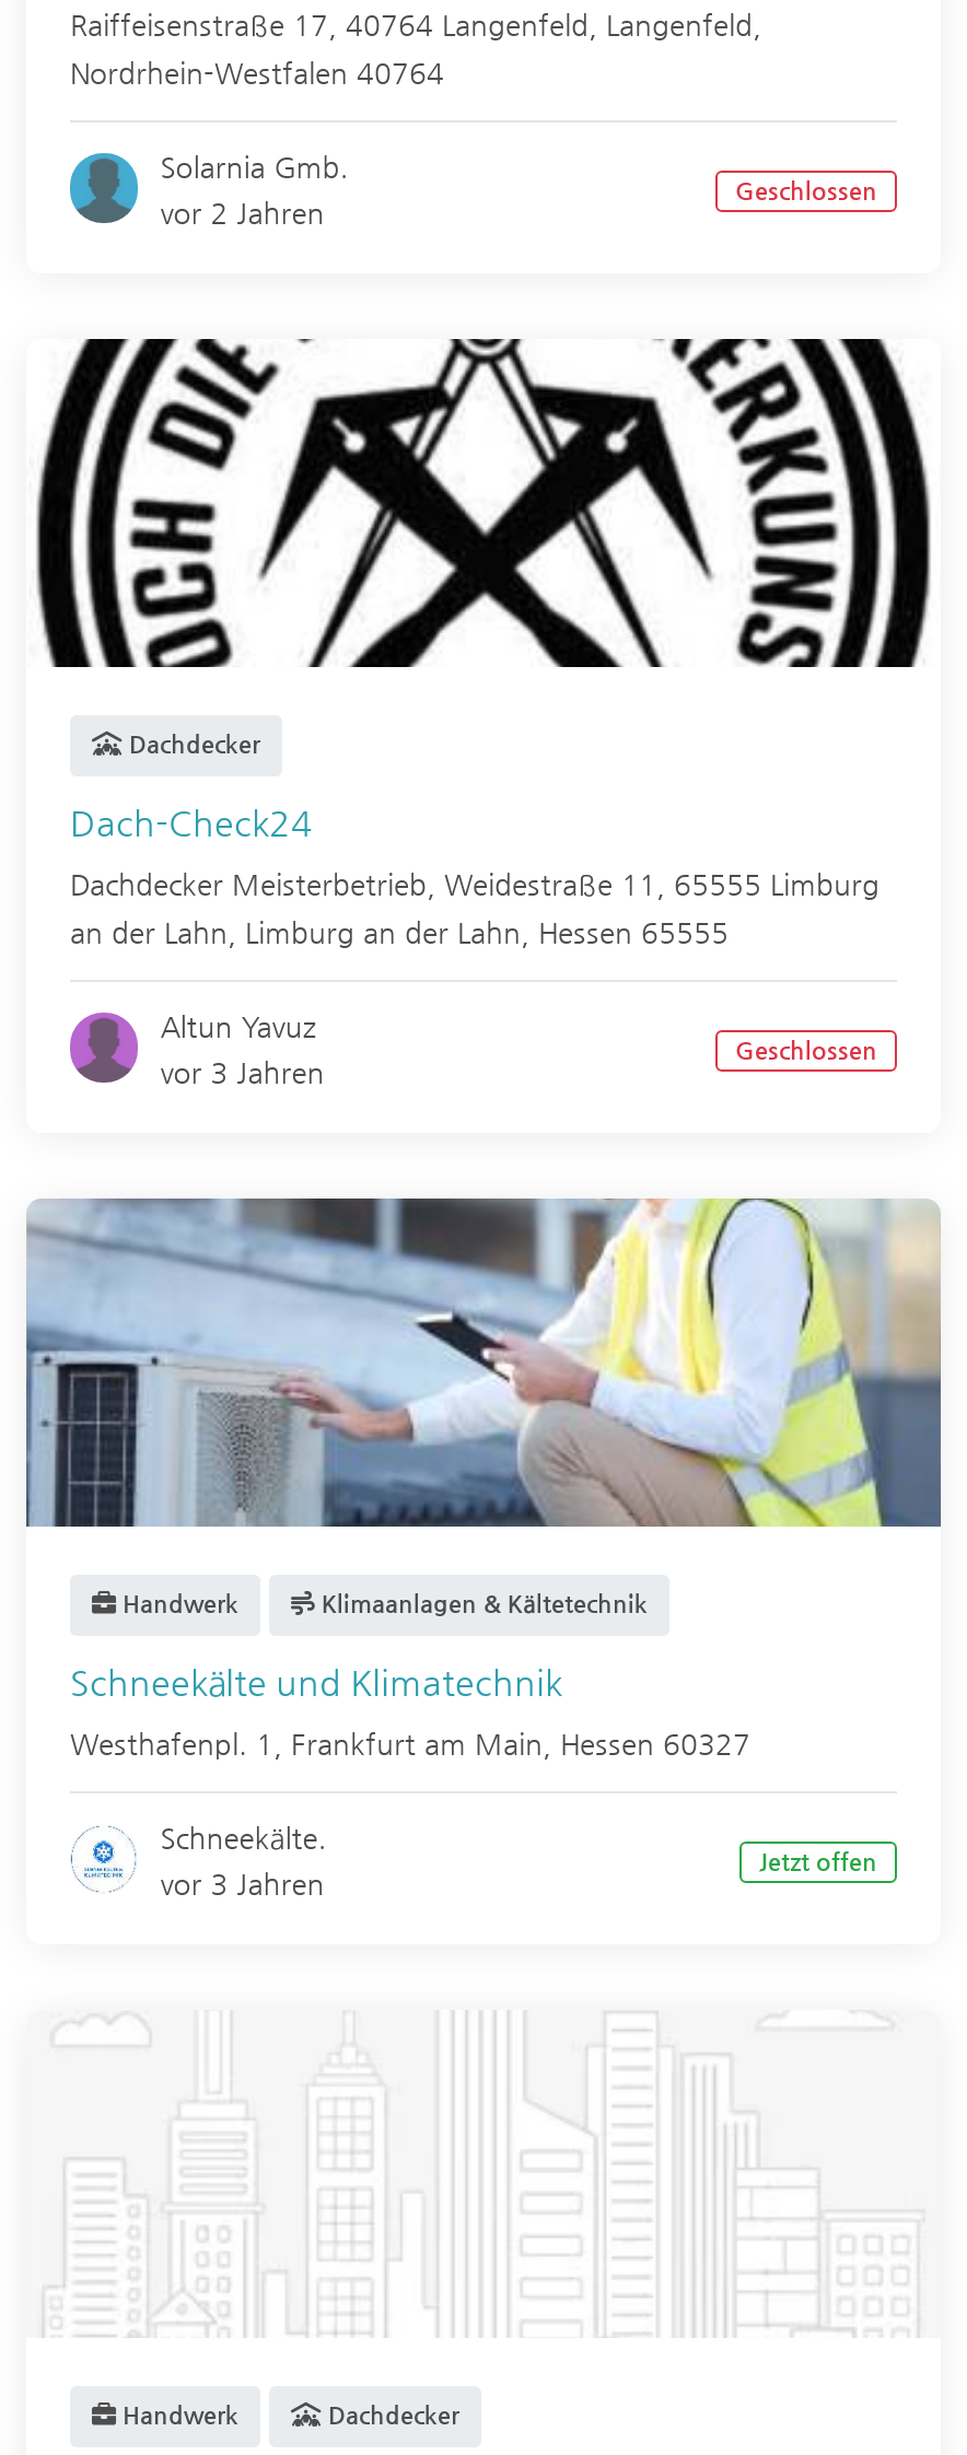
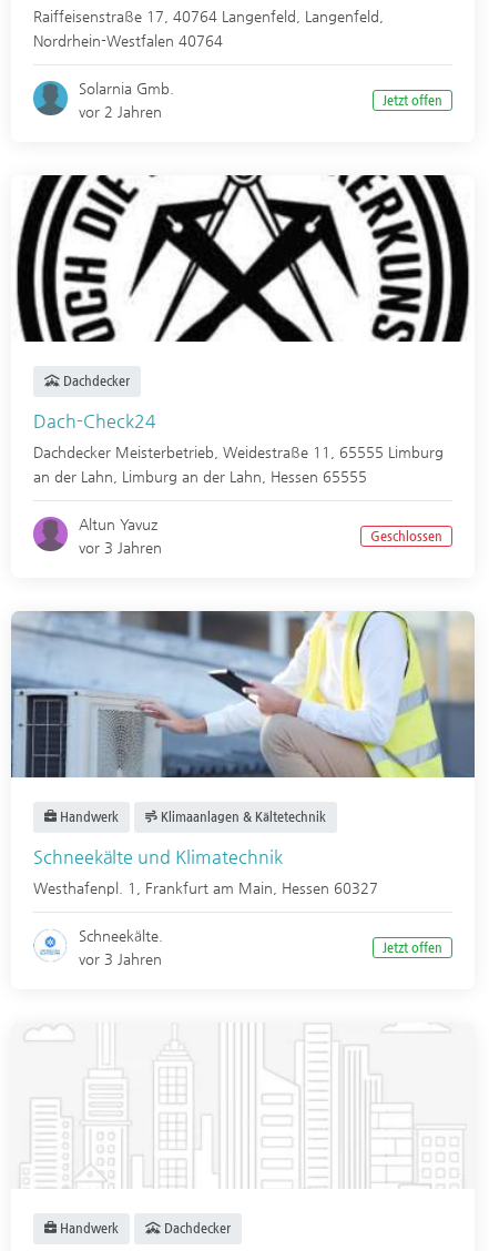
[735,178,877,207] Geschlossen -> [383,93,442,108] Jetzt offen

